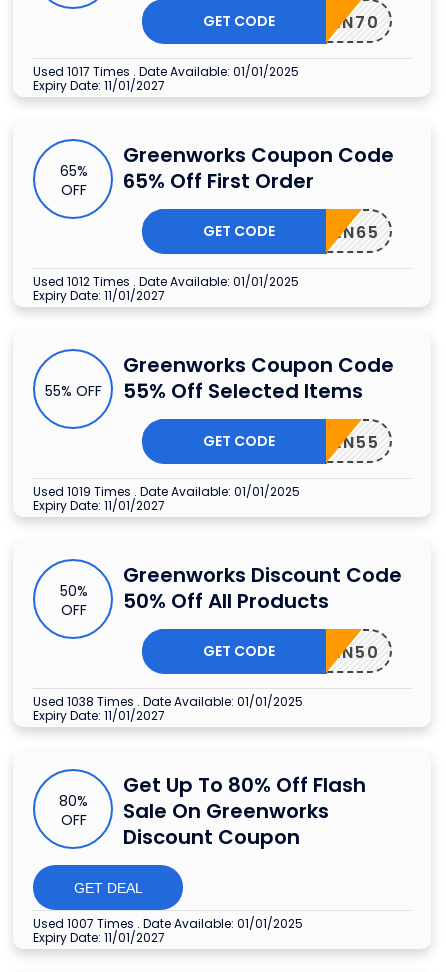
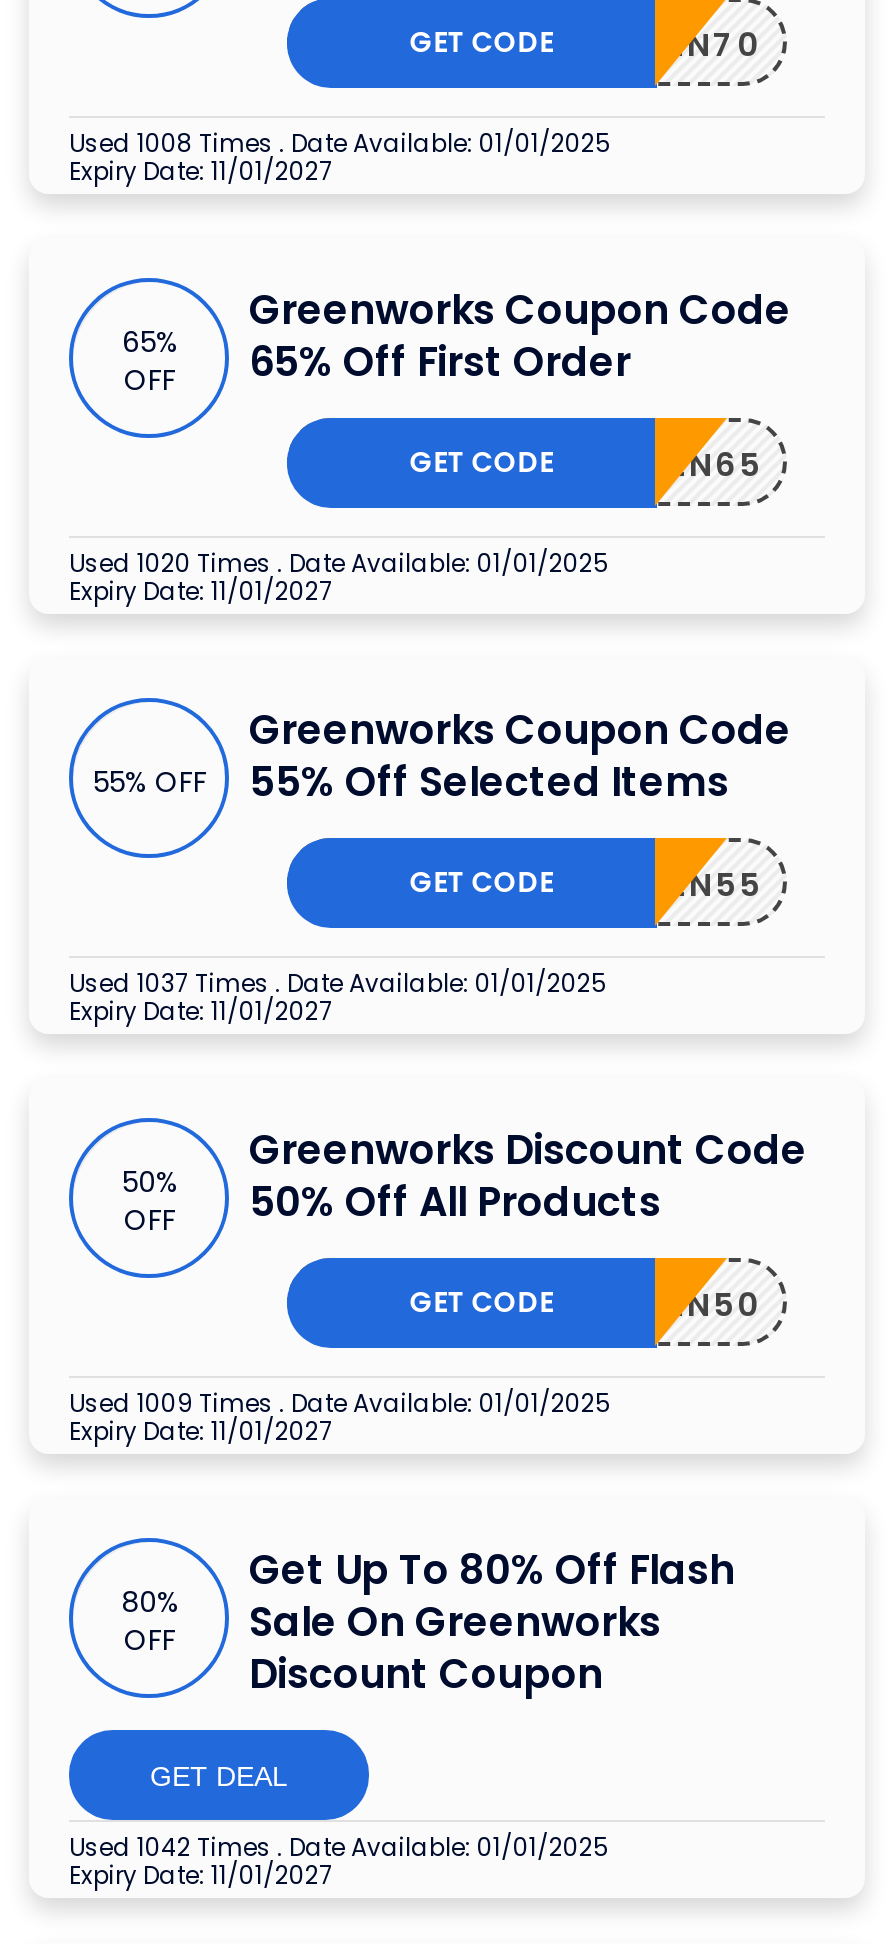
[33,63,299,80] Used 1017 Times. Date Available: 01/01/2025 -> [69,127,611,161] Used 1008 Times. Date Available: 01/01/2025
[33,273,299,290] Used 1012 Times. Date Available: 01/01/2025 -> [69,547,609,581] Used 1020 Times. Date Available: 01/01/2025
[33,483,300,500] Used 1019 Times. Date Available: 01/01/2025 -> [69,967,607,1001] Used 1037 Times. Date Available: 01/01/2025
[33,693,303,710] Used 1038 Times. Date Available: 01/01/2025 -> [69,1387,611,1421] Used 1009 Times. Date Available: 01/01/2025
[33,915,303,932] Used 1007 Times. Date Available: 01/01/2025 -> [69,1831,609,1865] Used 1042 Times. Date Available: 01/01/2025

